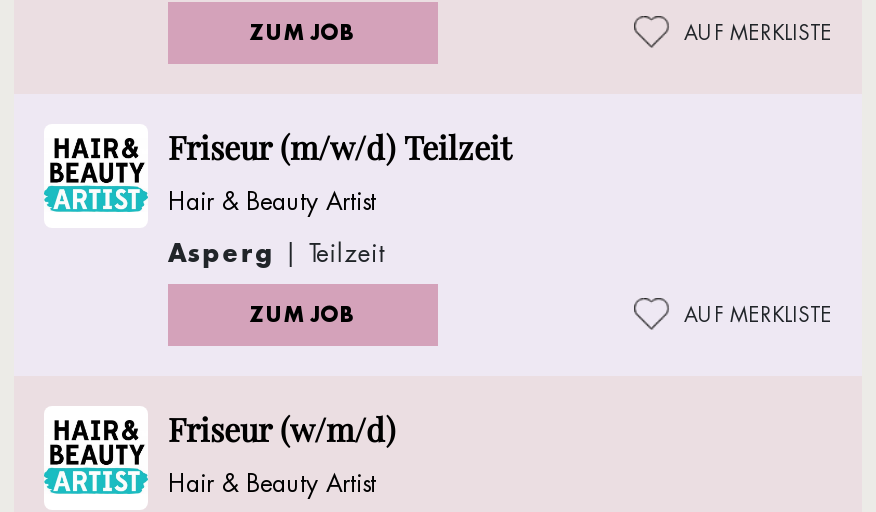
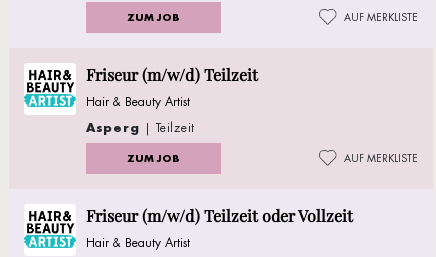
[168,407,396,449] Friseur (w/m/d) -> [86,204,353,225] Friseur (m/w/d) Teilzeit oder Vollzeit

